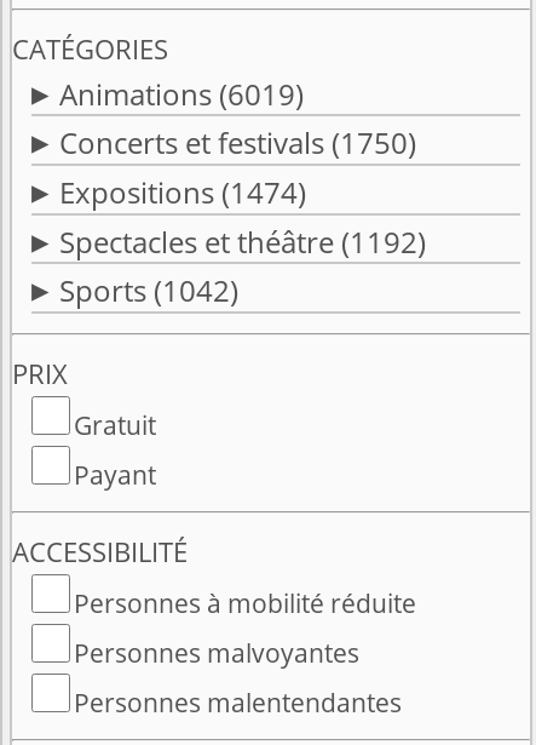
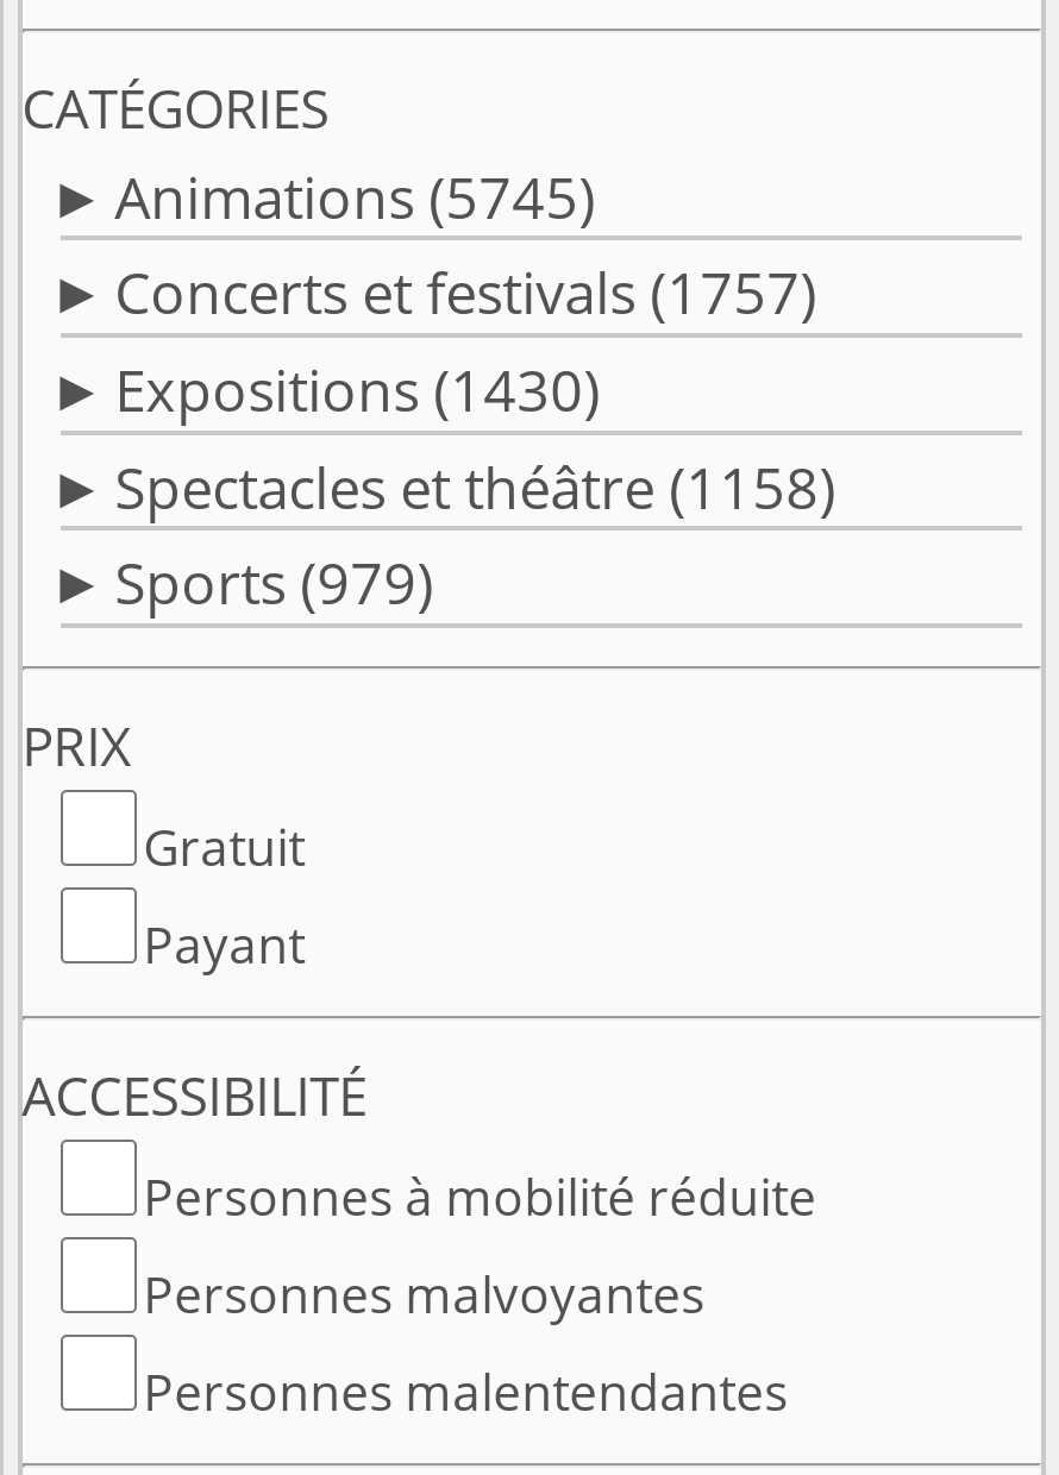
[59,74,303,114] Animations (6019) -> [114,157,595,235] Animations (5745)
[59,123,416,163] Concerts et festivals (1750) -> [114,253,817,332] Concerts et festivals (1757)
[59,172,306,212] Expositions (1474) -> [114,350,600,428] Expositions (1430)
[59,221,425,261] Spectacles et théâtre (1192) -> [114,446,836,525] Spectacles et théâtre (1158)
[59,270,238,310] Sports (1042) -> [114,543,433,621] Sports (979)

